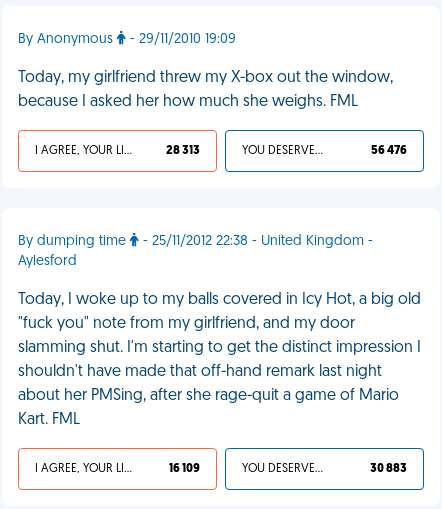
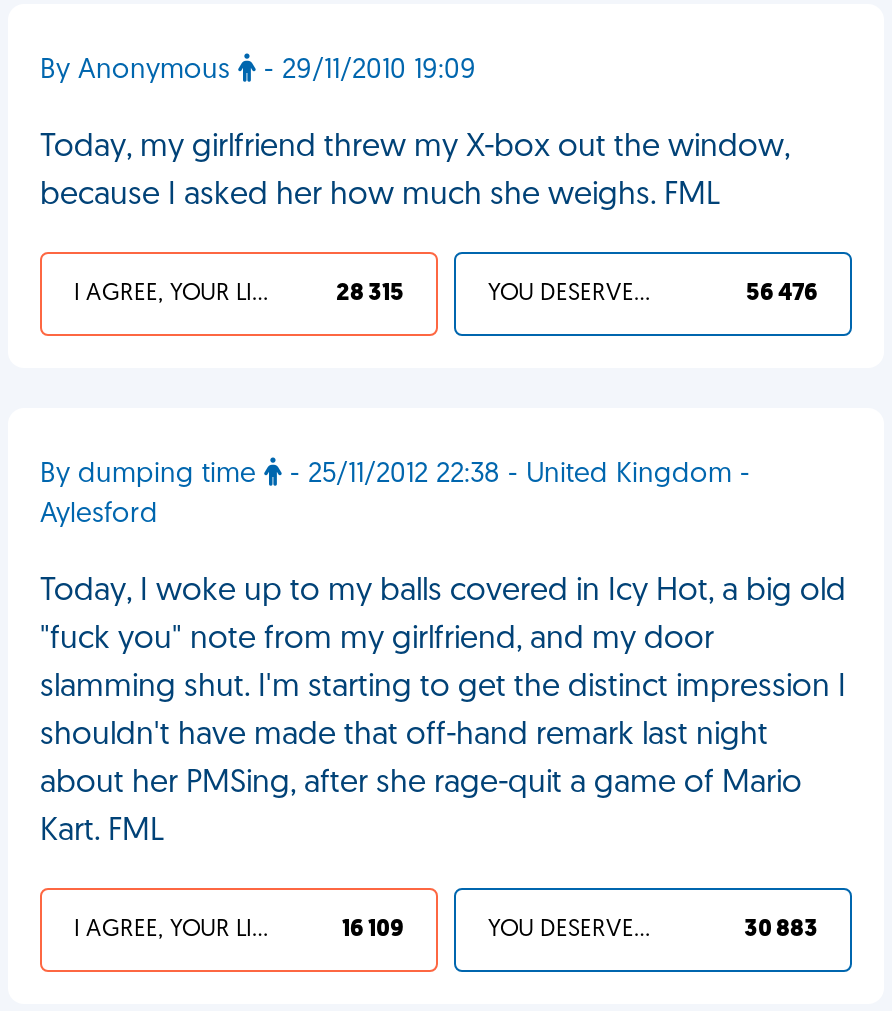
[166,145,200,157] 28 313 -> [336,282,404,306] 28 315

